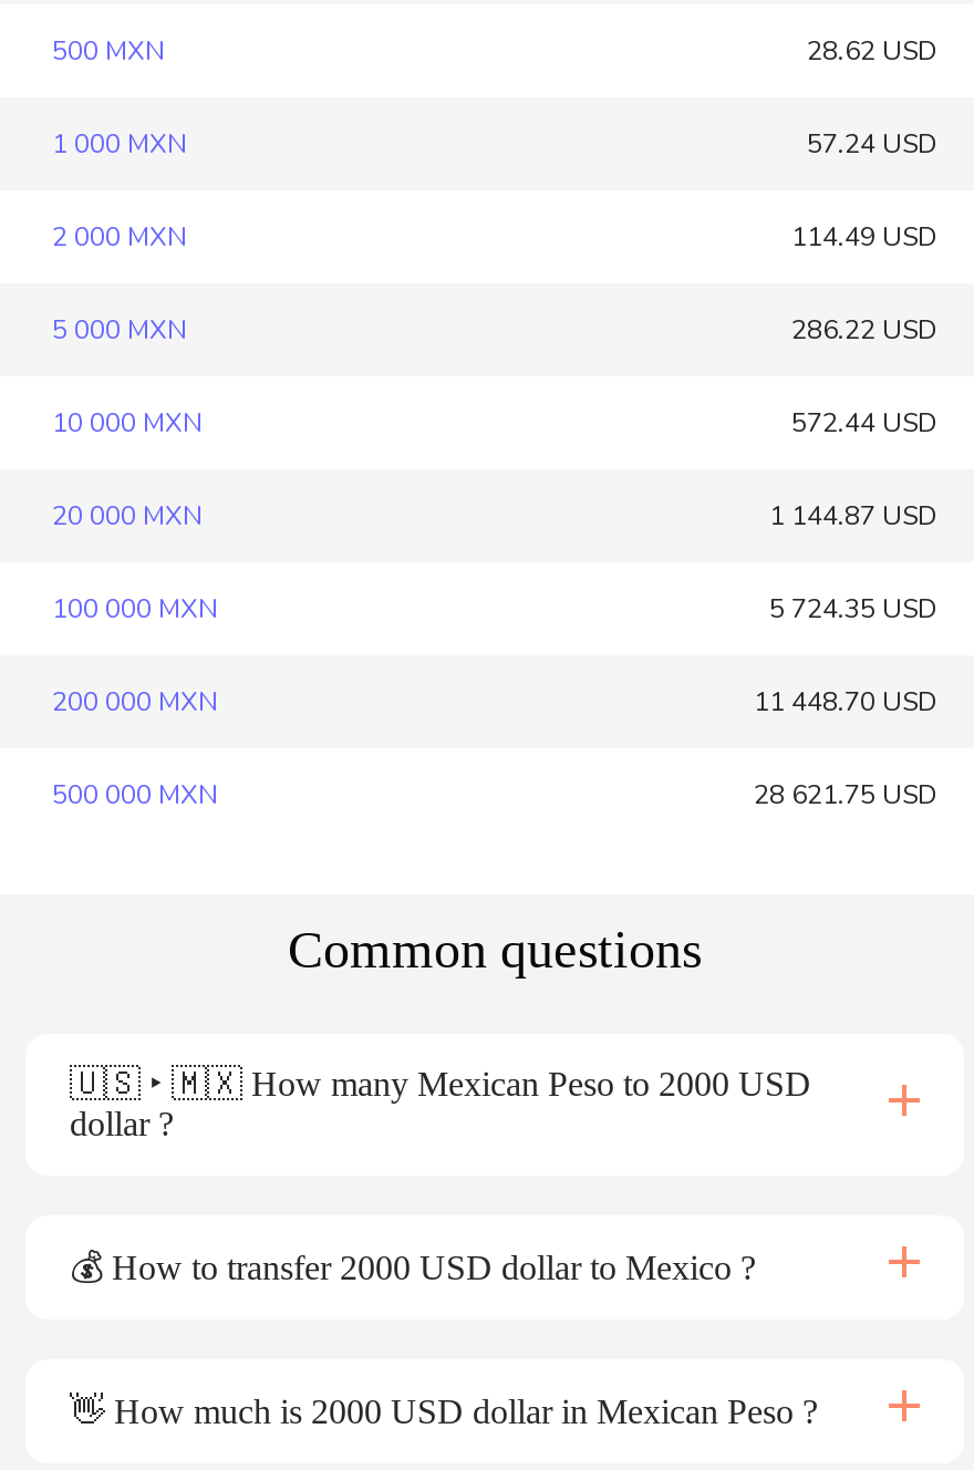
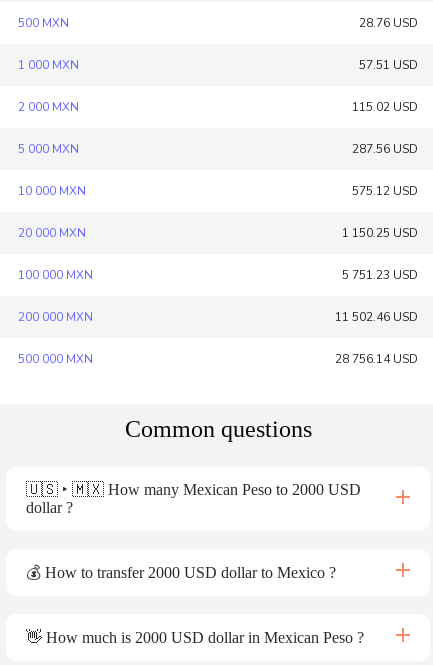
[807,33,937,69] 28.62 USD -> [359,15,418,31] 28.76 USD
[807,126,937,162] 57.24 USD -> [359,57,418,73] 57.51 USD
[791,219,937,255] 114.49 USD -> [352,99,418,115] 115.02 USD
[791,312,937,348] 286.22 USD -> [352,141,418,157] 287.56 USD
[791,405,937,441] 572.44 USD -> [352,183,418,199] 575.12 USD
[769,498,937,534] 1 144.87 USD -> [342,225,418,241] 1 150.25 USD
[769,591,937,627] 5 724.35 USD -> [342,267,418,283] 5 751.23 USD
[754,684,937,720] 11 448.70 USD -> [335,309,418,325] 11 502.46 USD
[754,777,937,812] 28 621.75 USD -> [335,351,418,367] 28 756.14 USD

